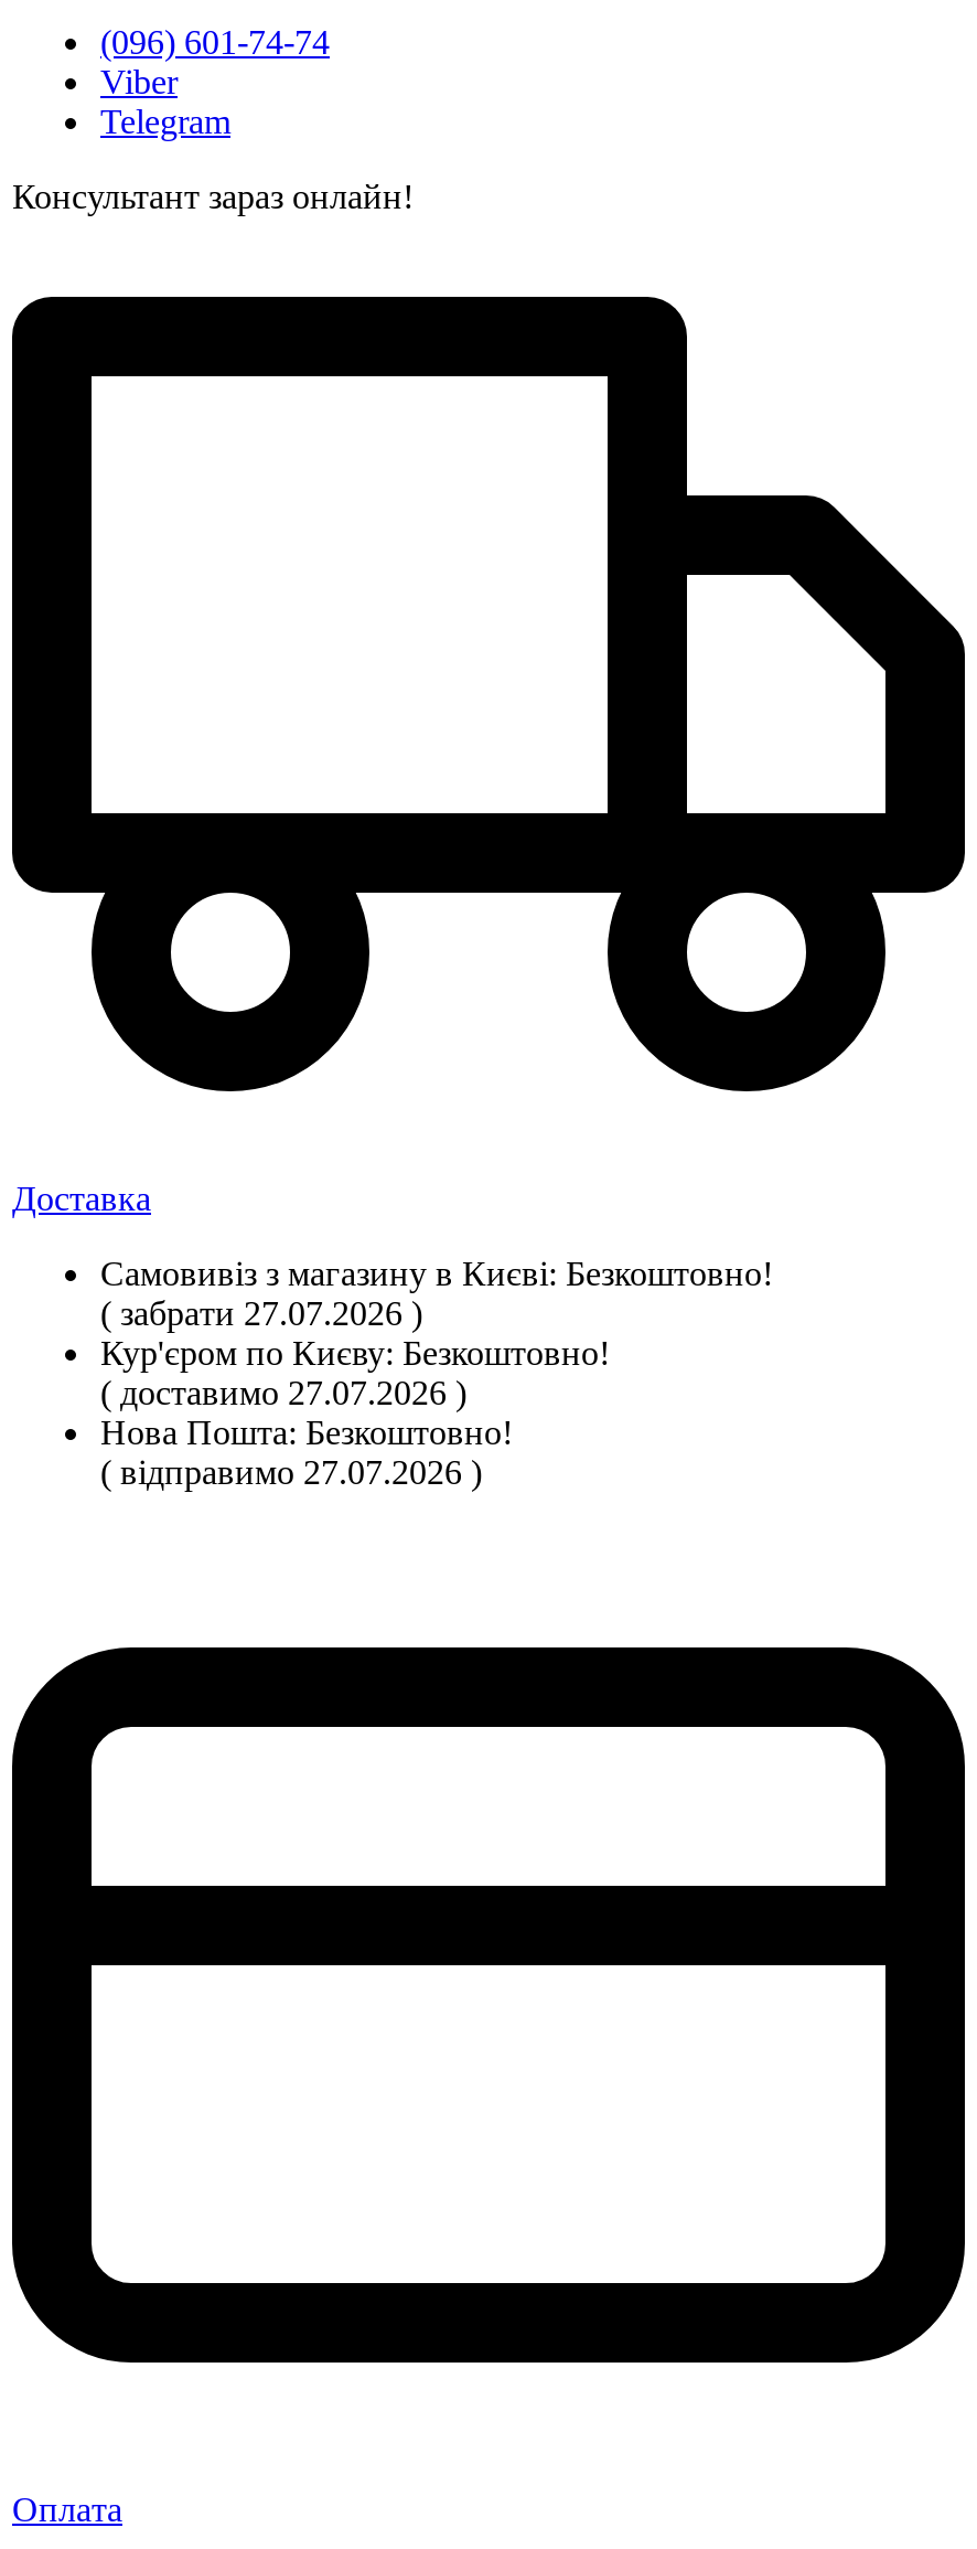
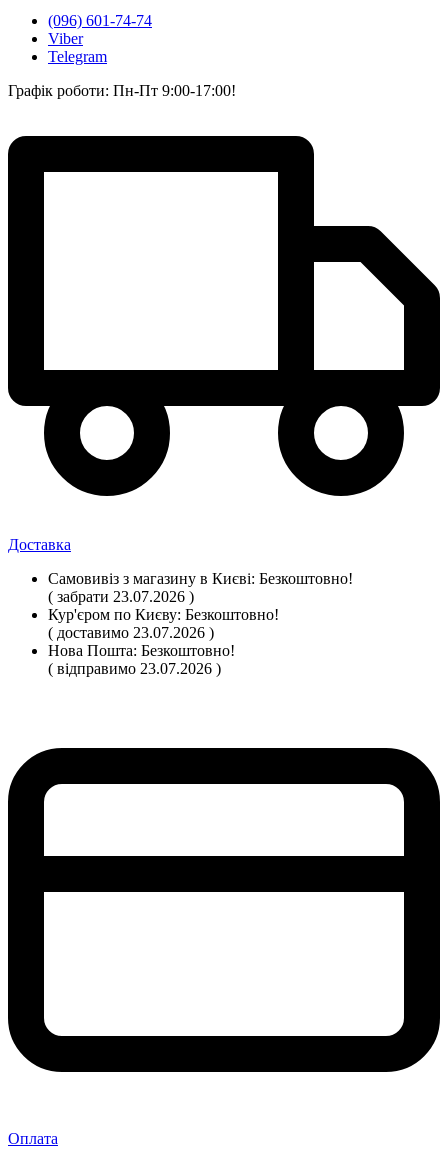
[12,179,414,216] Консультант зараз онлайн! -> [8,82,236,99] Графік роботи: Пн-Пт 9:00-17:00!
[100,1295,422,1333] ( забрати 27.07.2026 ) -> [48,588,194,605] ( забрати 23.07.2026 )
[100,1375,466,1412] ( доставимо 27.07.2026 ) -> [48,624,214,641] ( доставимо 23.07.2026 )
[100,1454,482,1492] ( відправимо 27.07.2026 ) -> [48,660,221,677] ( відправимо 23.07.2026 )

